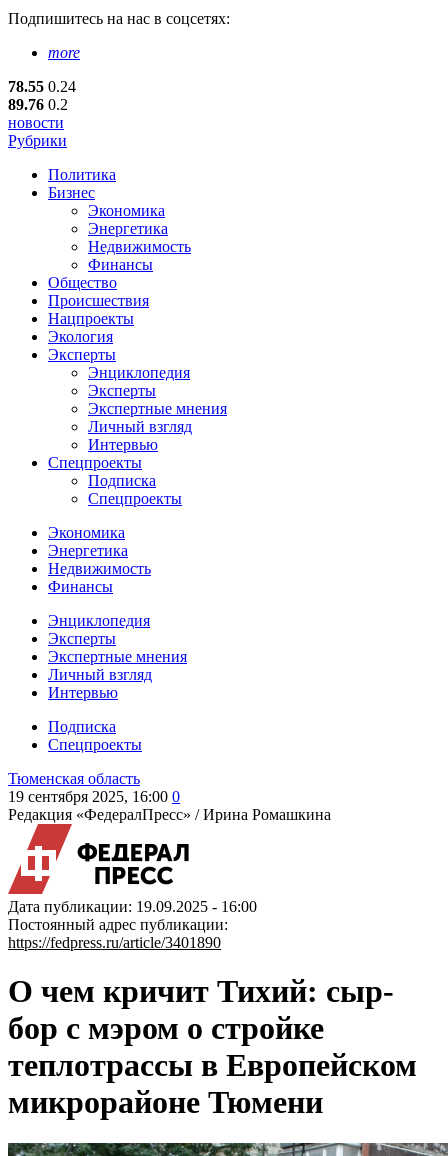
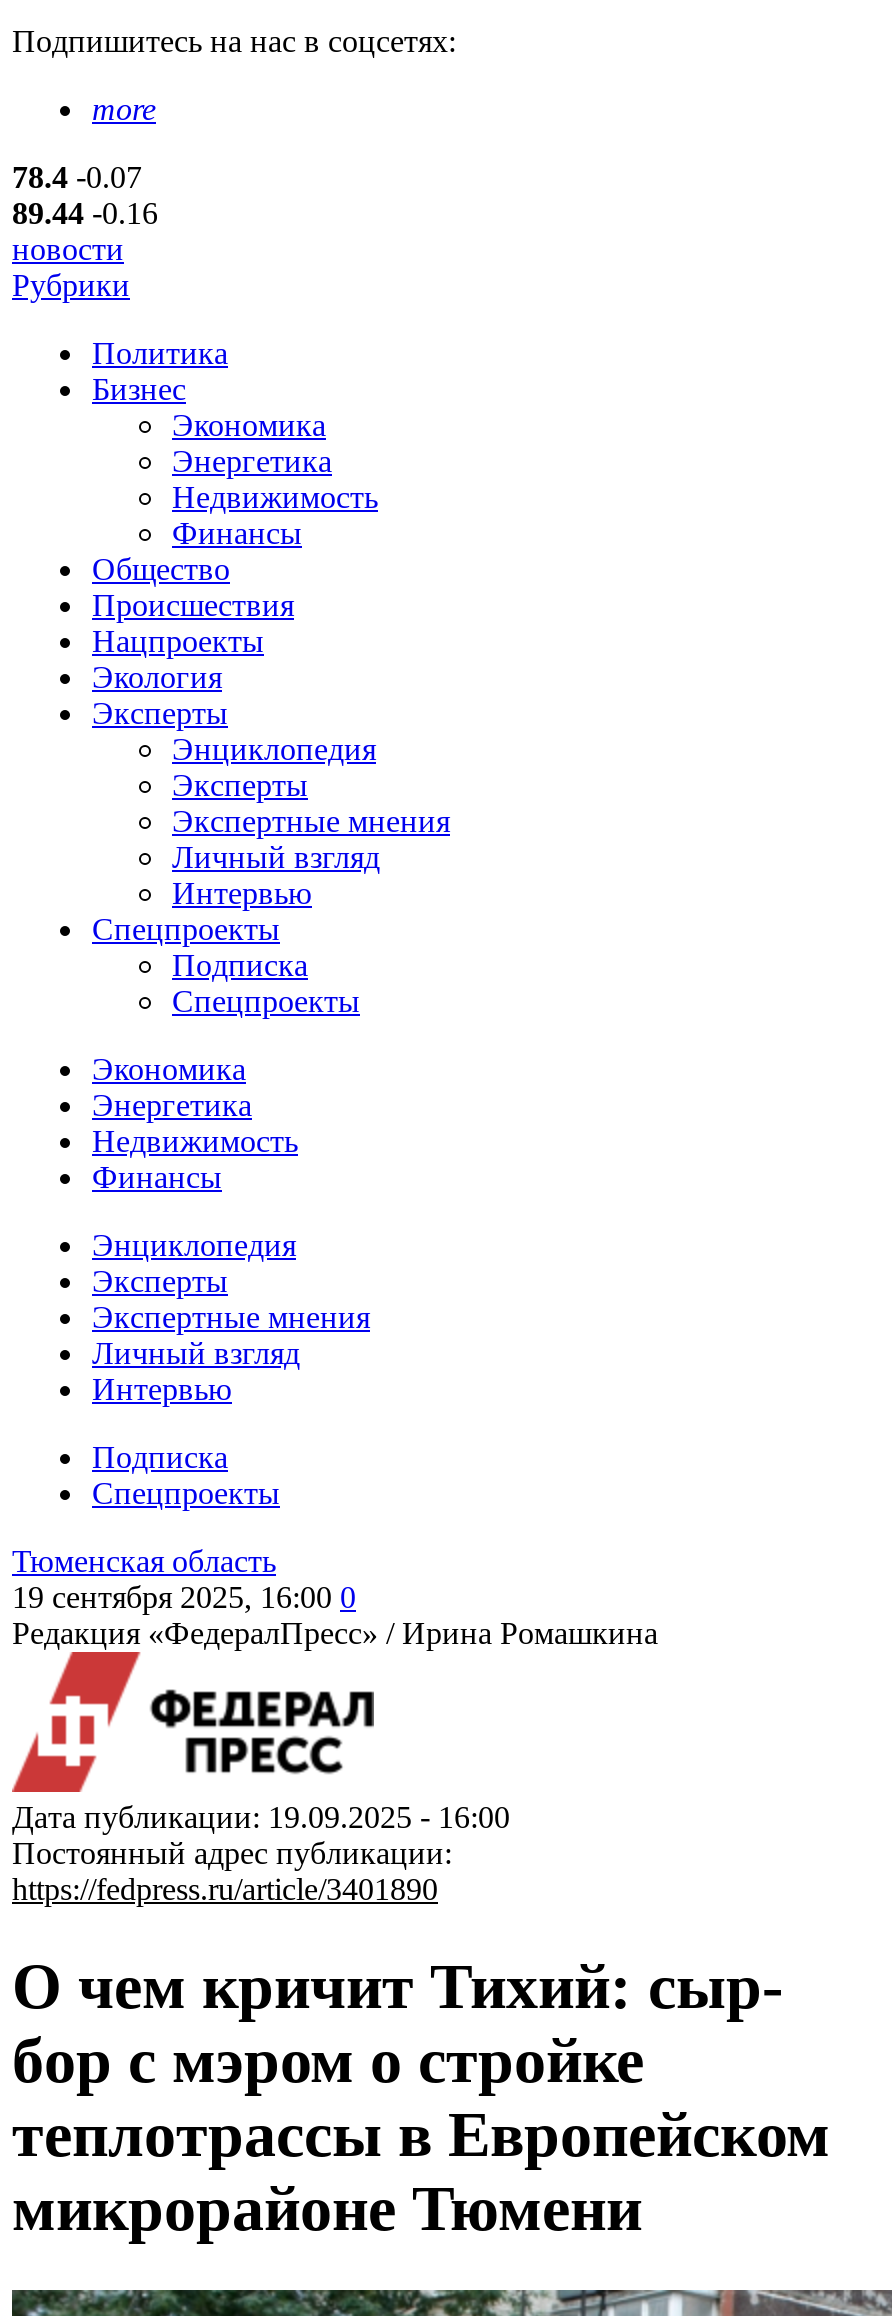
[8,78,76,95] 78.55 0.24 -> [12,160,142,194] 78.4 -0.07
[8,96,68,113] 89.76 0.2 -> [12,196,158,230] 89.44 -0.16

